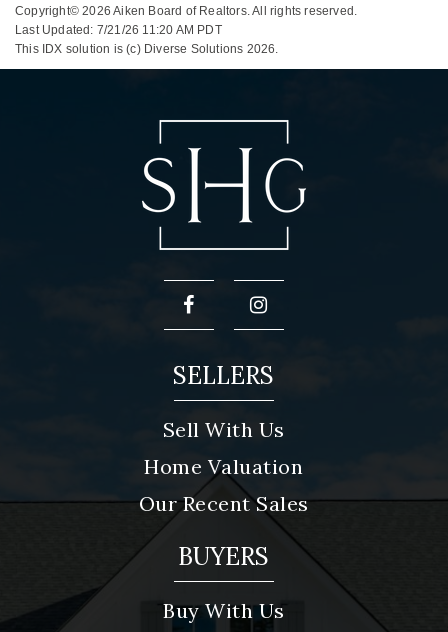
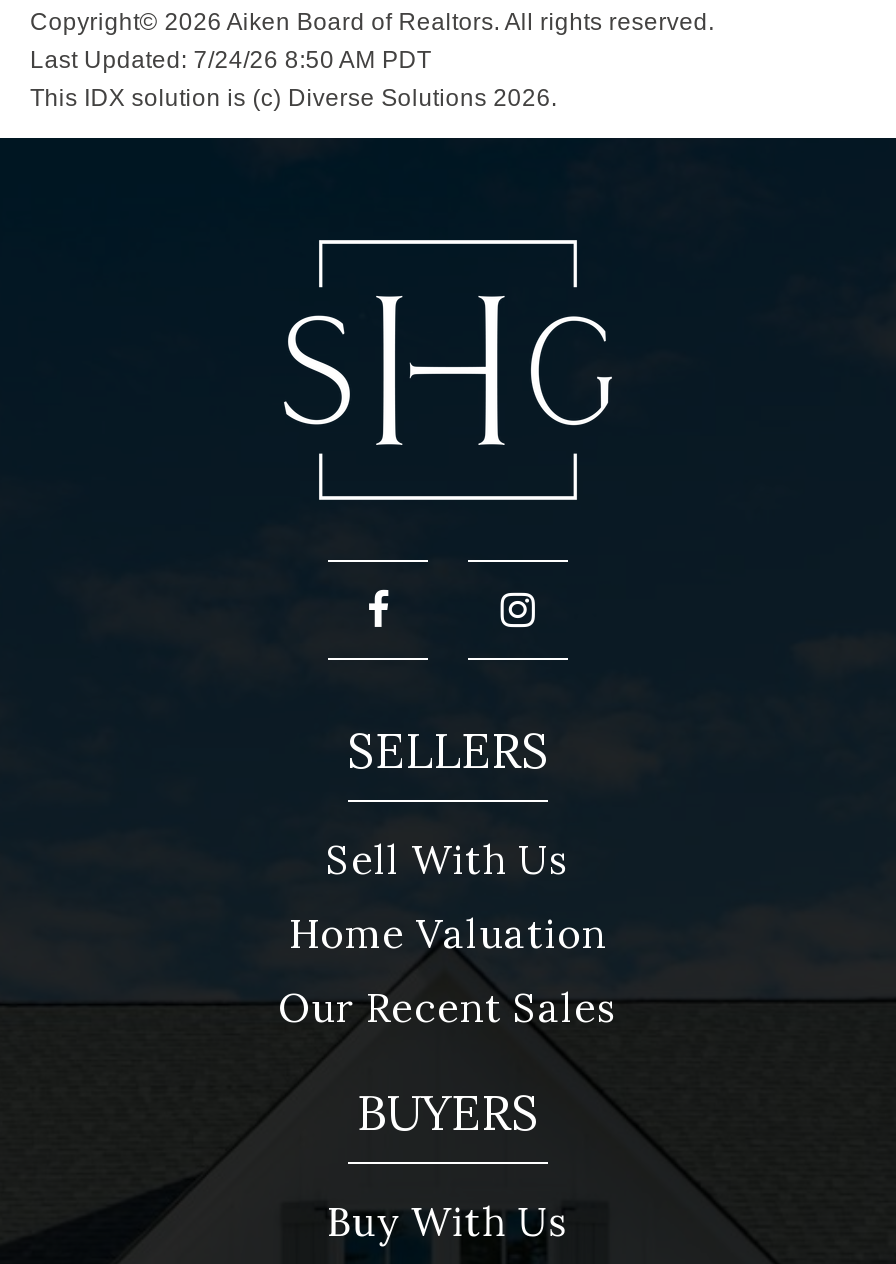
[15,22,222,36] Last Updated: 7/21/26 11:20 AM PDT -> [30,45,431,73] Last Updated: 7/24/26 8:50 AM PDT

